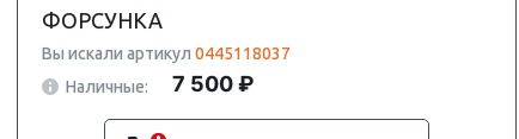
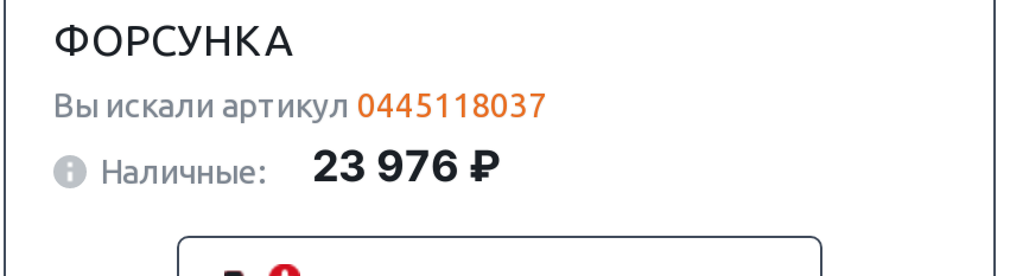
[66,71,254,96] Наличные: 7 500 ₽ -> [101,141,500,191] Наличные: 23 976 ₽

